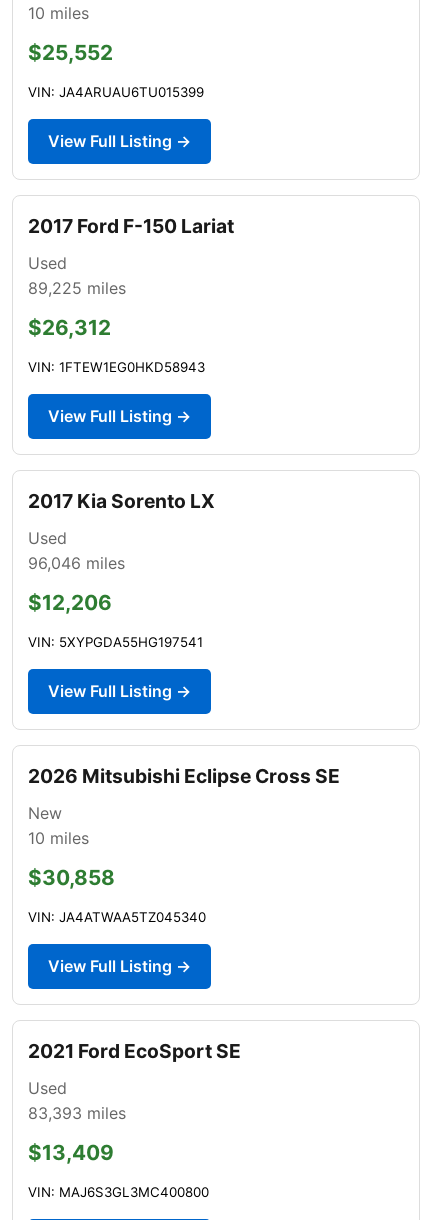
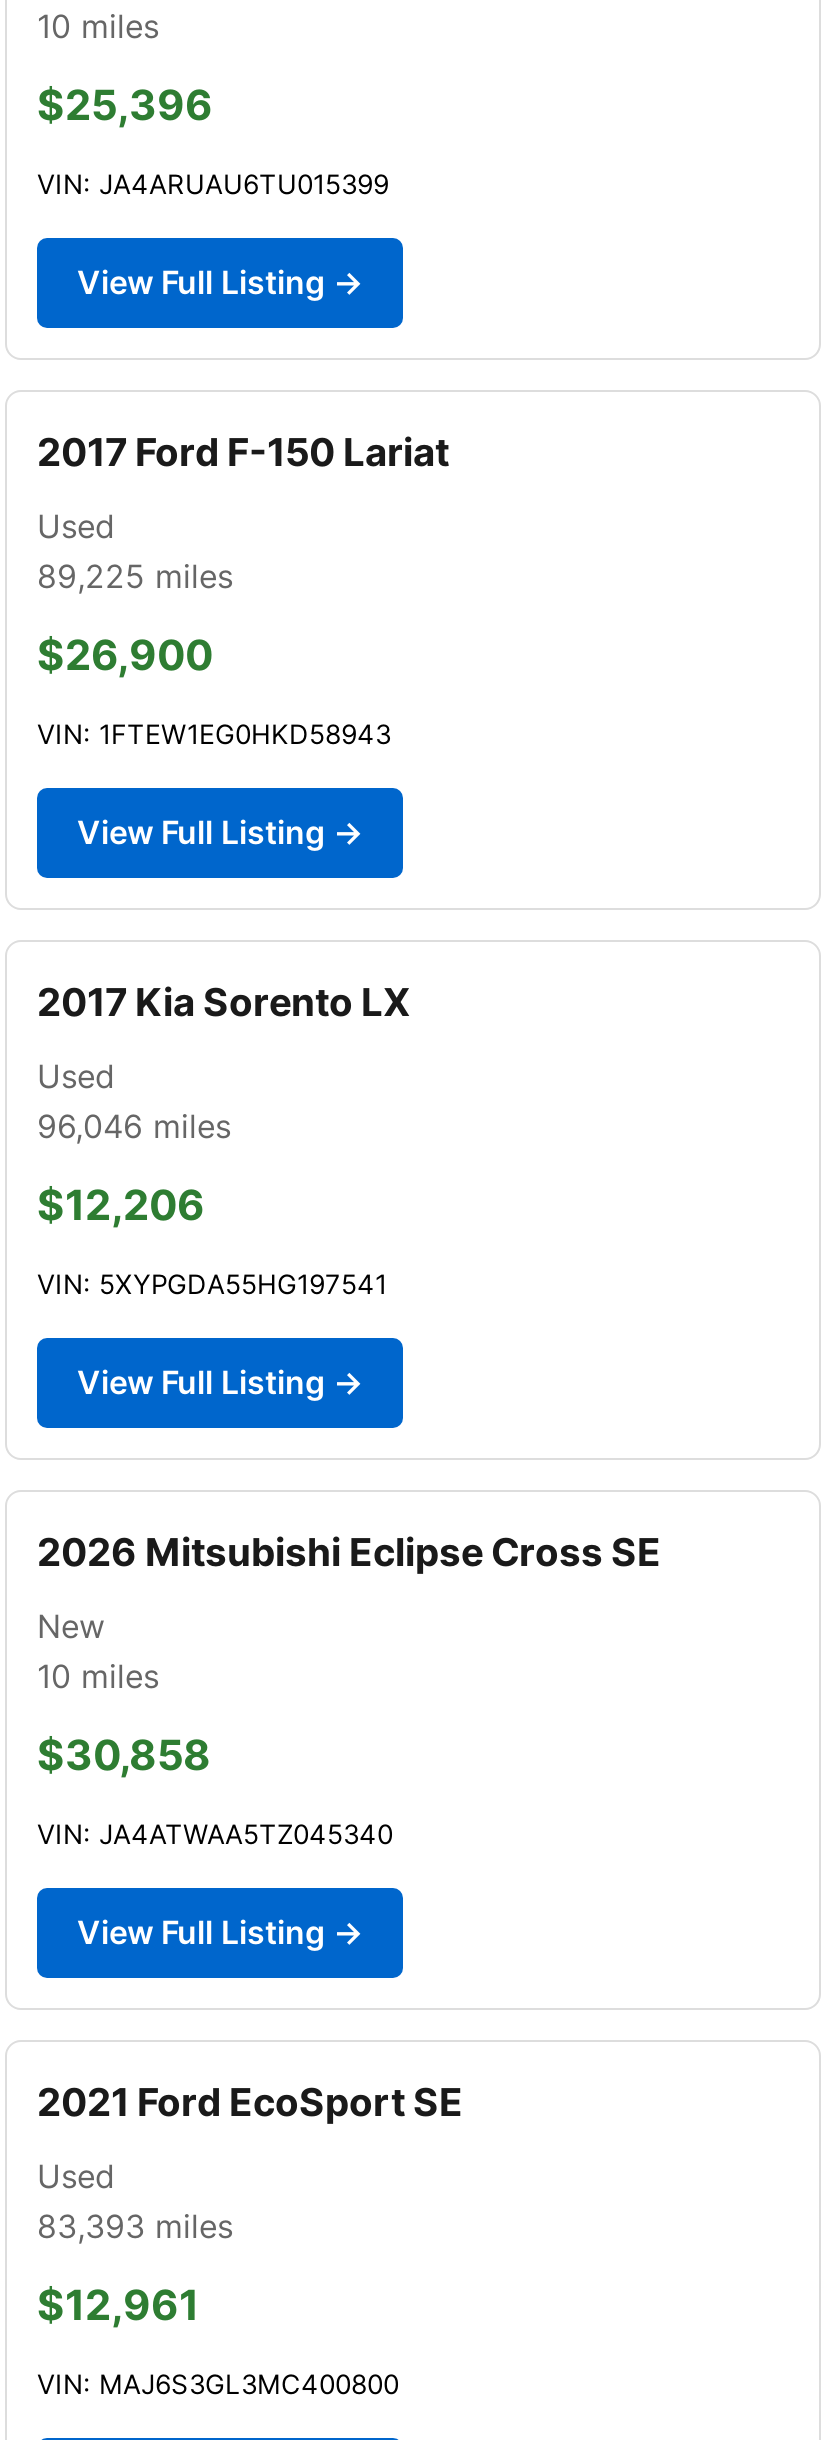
[28,40,113,65] $25,552 -> [37,80,213,130] $25,396
[28,315,111,340] $26,312 -> [37,630,213,680] $26,900
[28,1140,114,1165] $13,409 -> [37,2280,199,2330] $12,961

